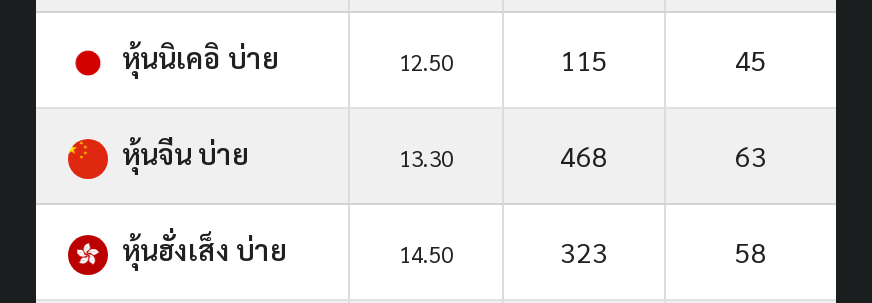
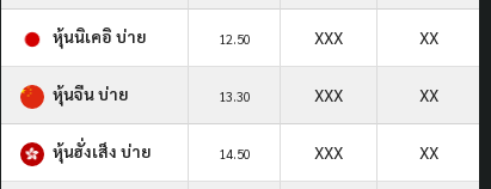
[560,41,767,77] 115 | 45 -> [314,26,438,48] XXX | XX
[560,137,767,173] 468 | 63 -> [314,83,438,105] XXX | XX
[560,233,767,269] 323 | 58 -> [314,141,438,162] XXX | XX

